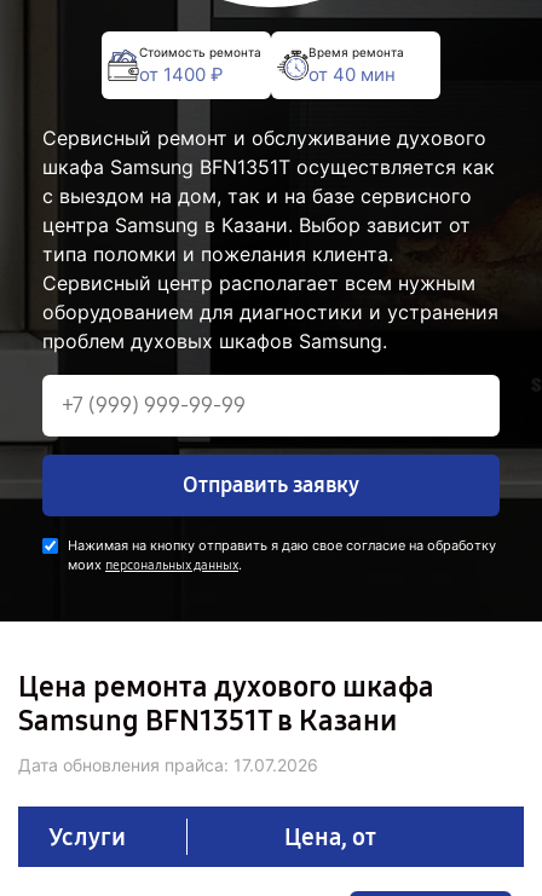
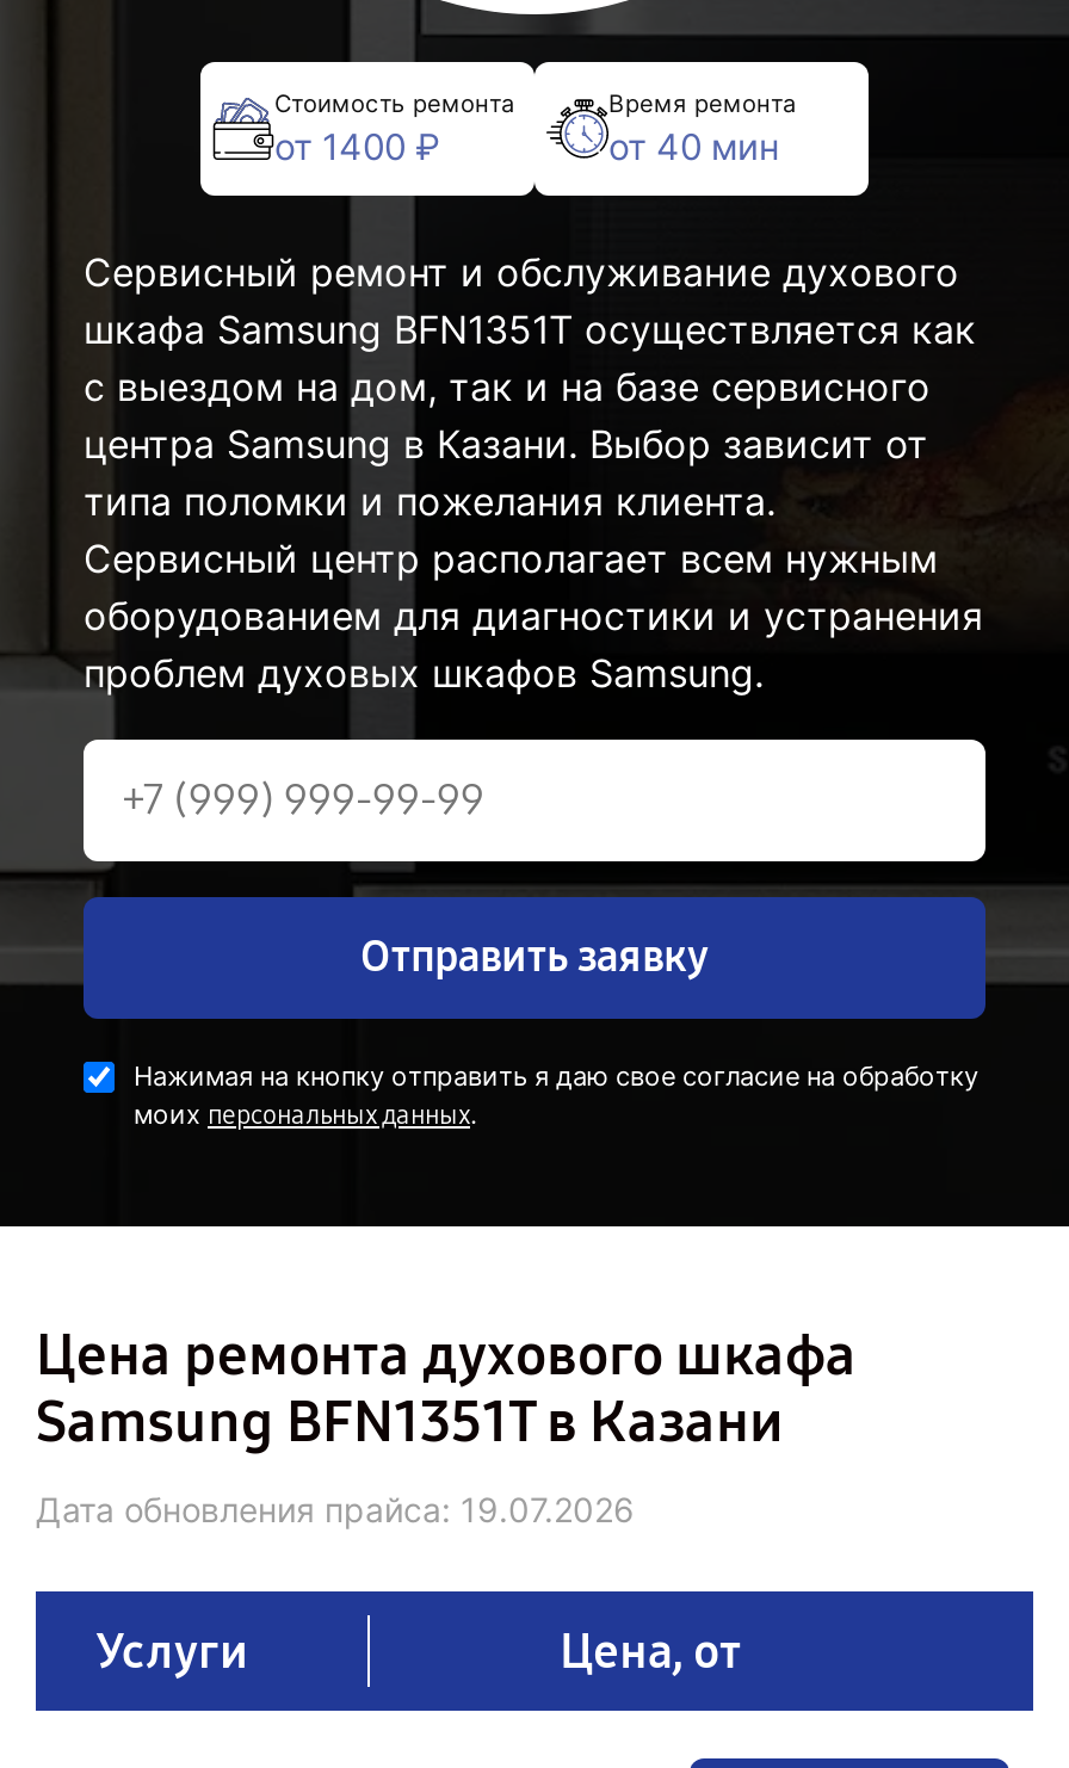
[18,755,318,775] Дата обновления прайса: 17.07.2026 -> [36,1489,635,1529] Дата обновления прайса: 19.07.2026

